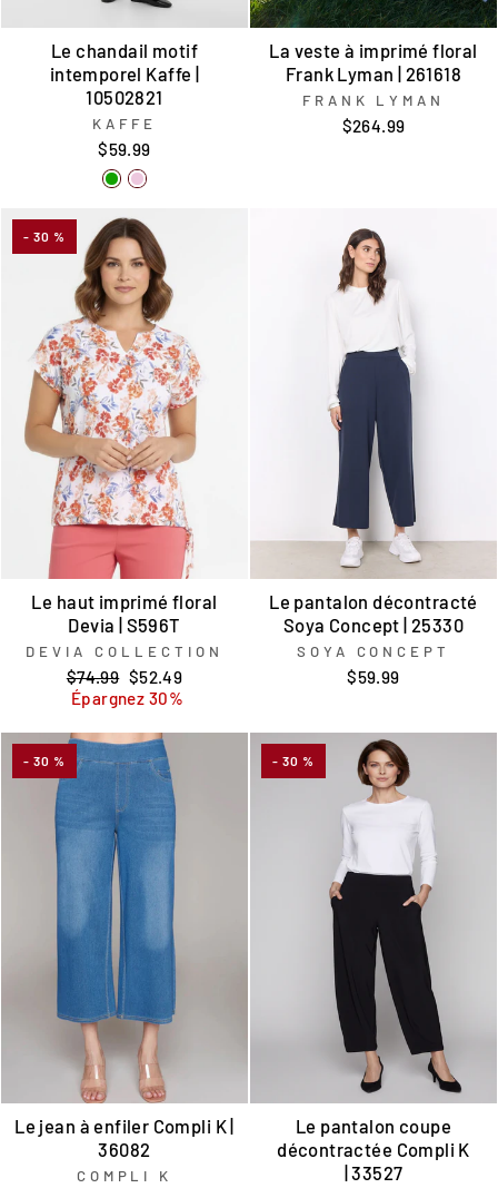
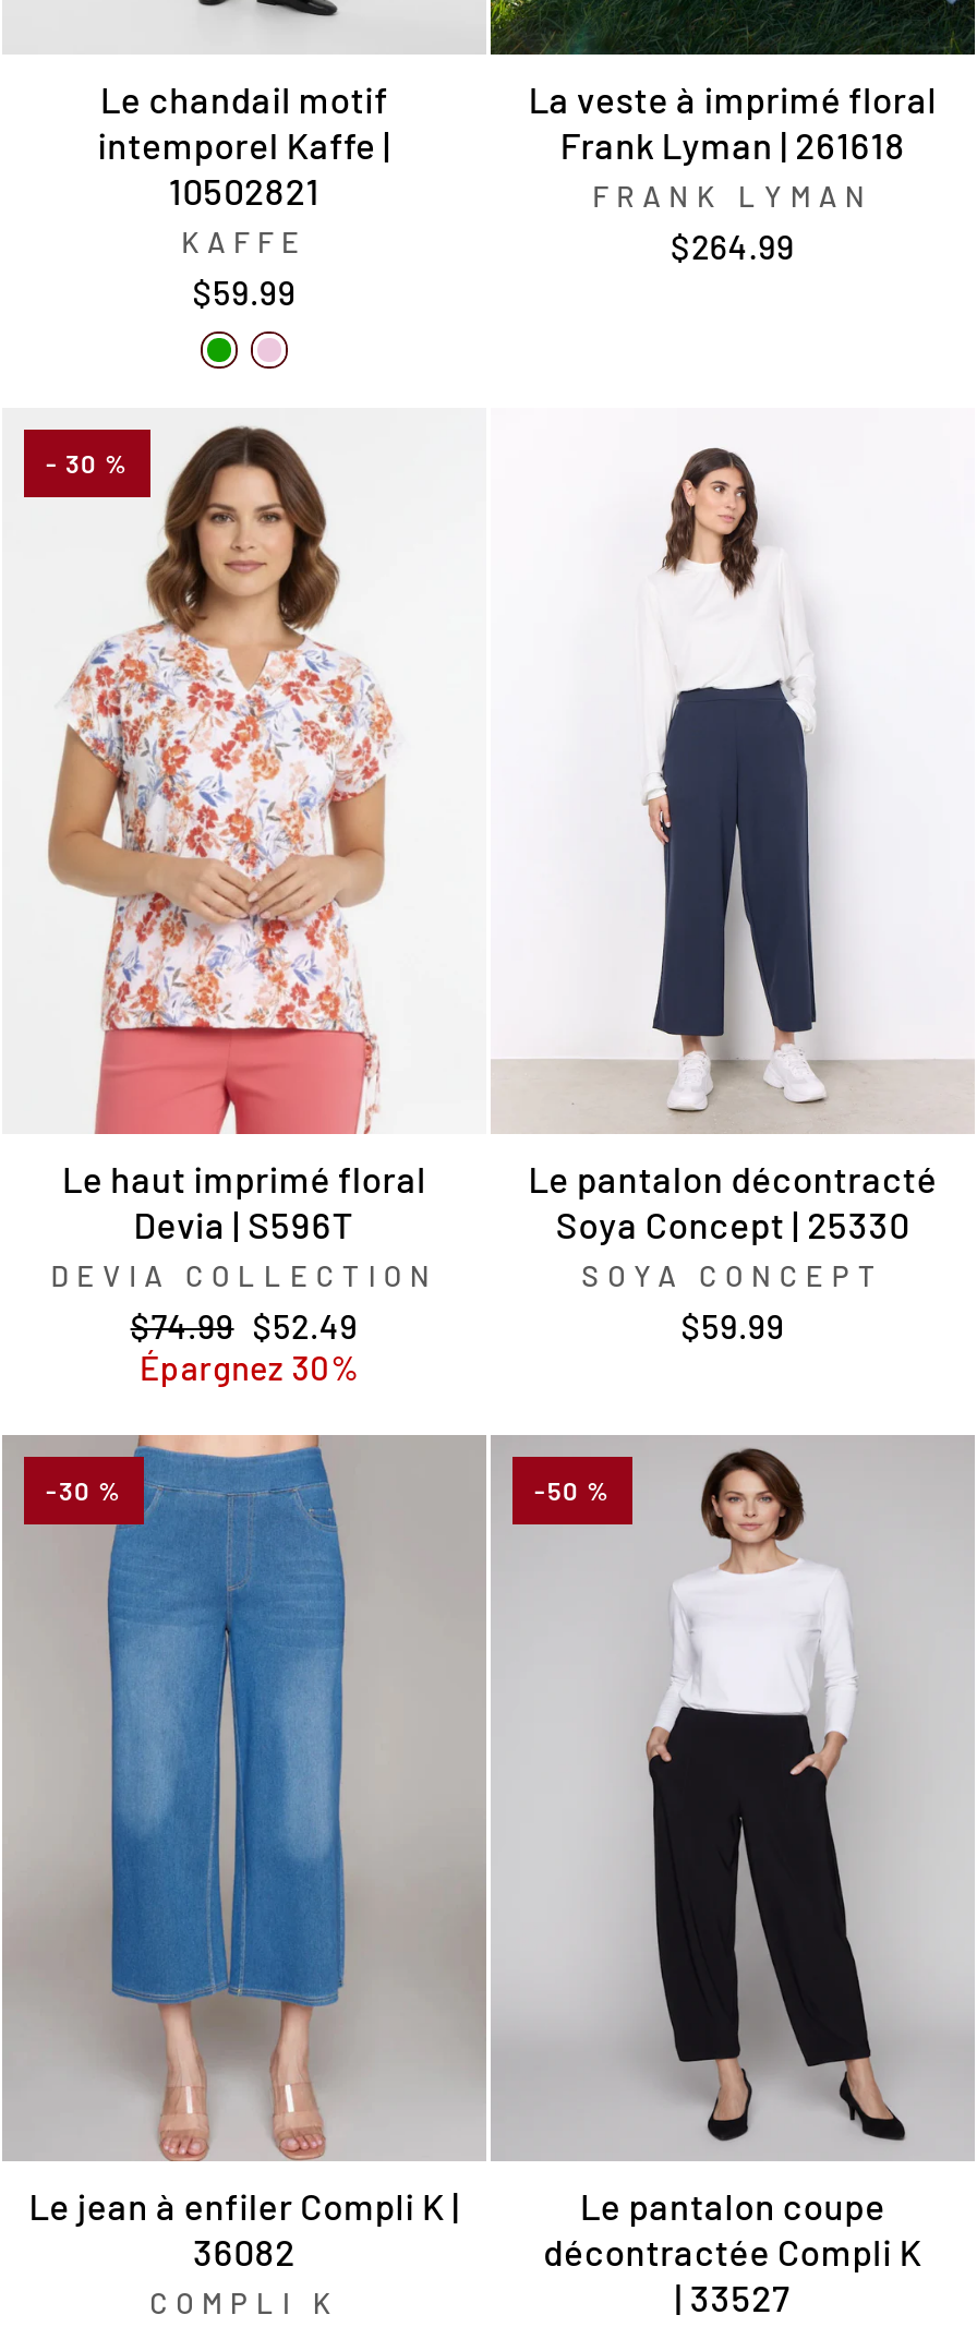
[23,753,66,768] - 30 % -> [46,1474,122,1505] -30 %
[272,753,315,768] - 30 % -> [534,1474,611,1505] -50 %

